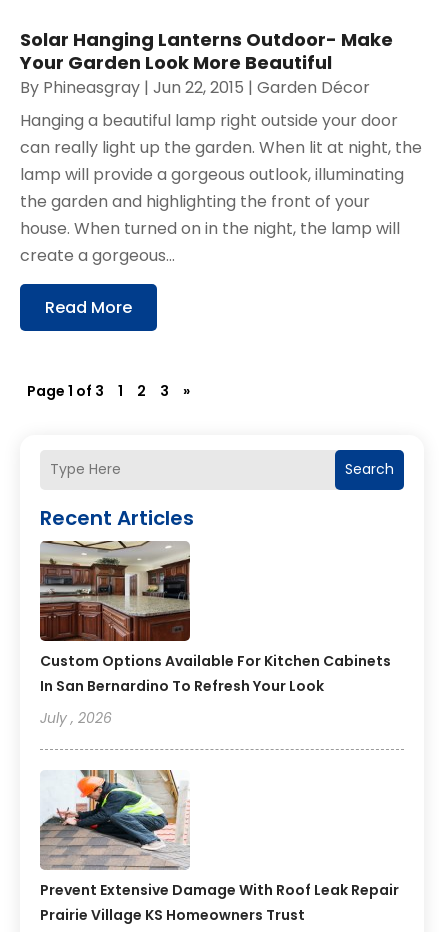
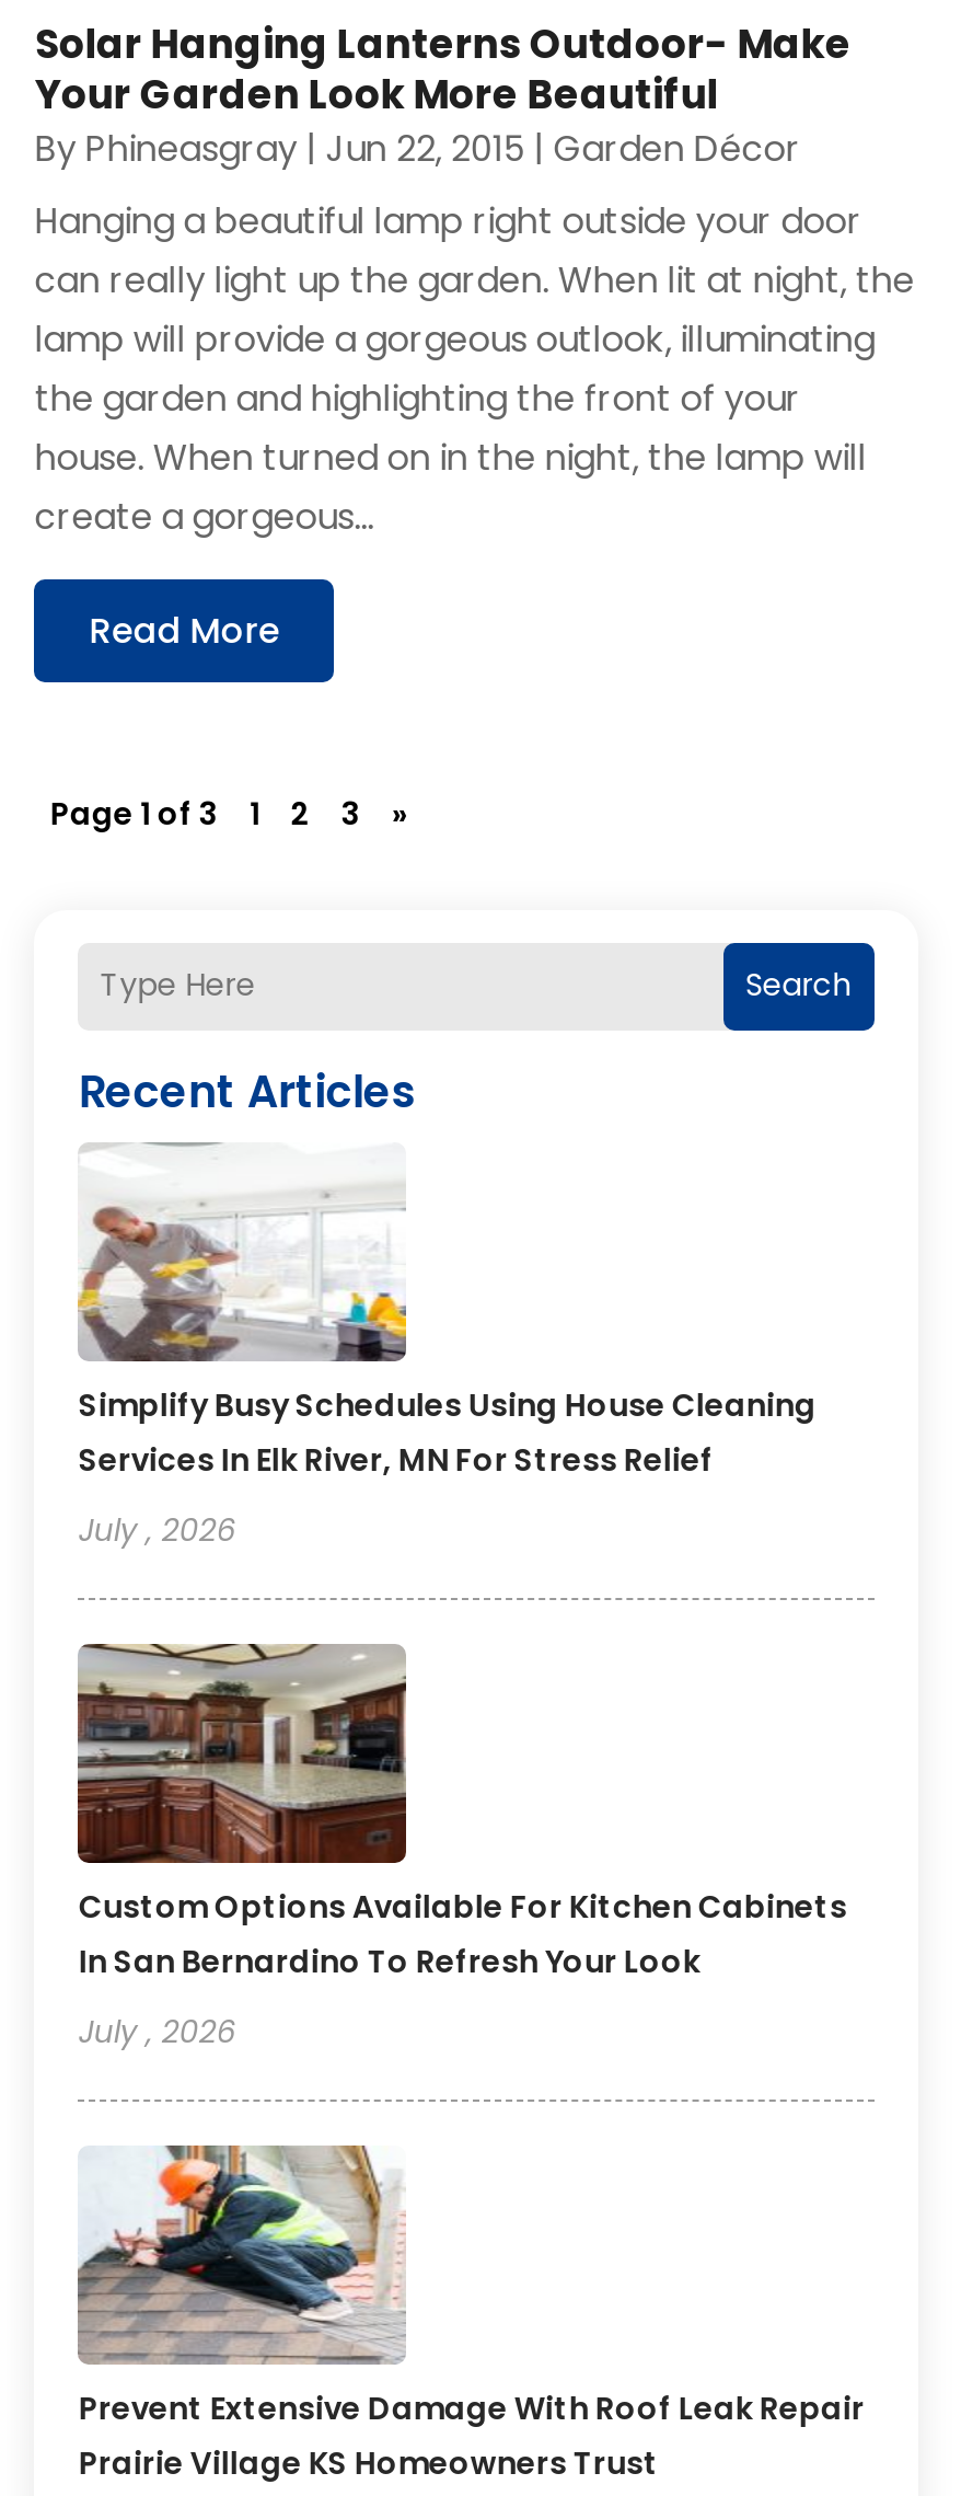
none -> [76,1142,816,1551] [image] | Simplify Busy Schedules Using House Cleaning | Services In Elk River, MN For Stress Relief | July , 2026

